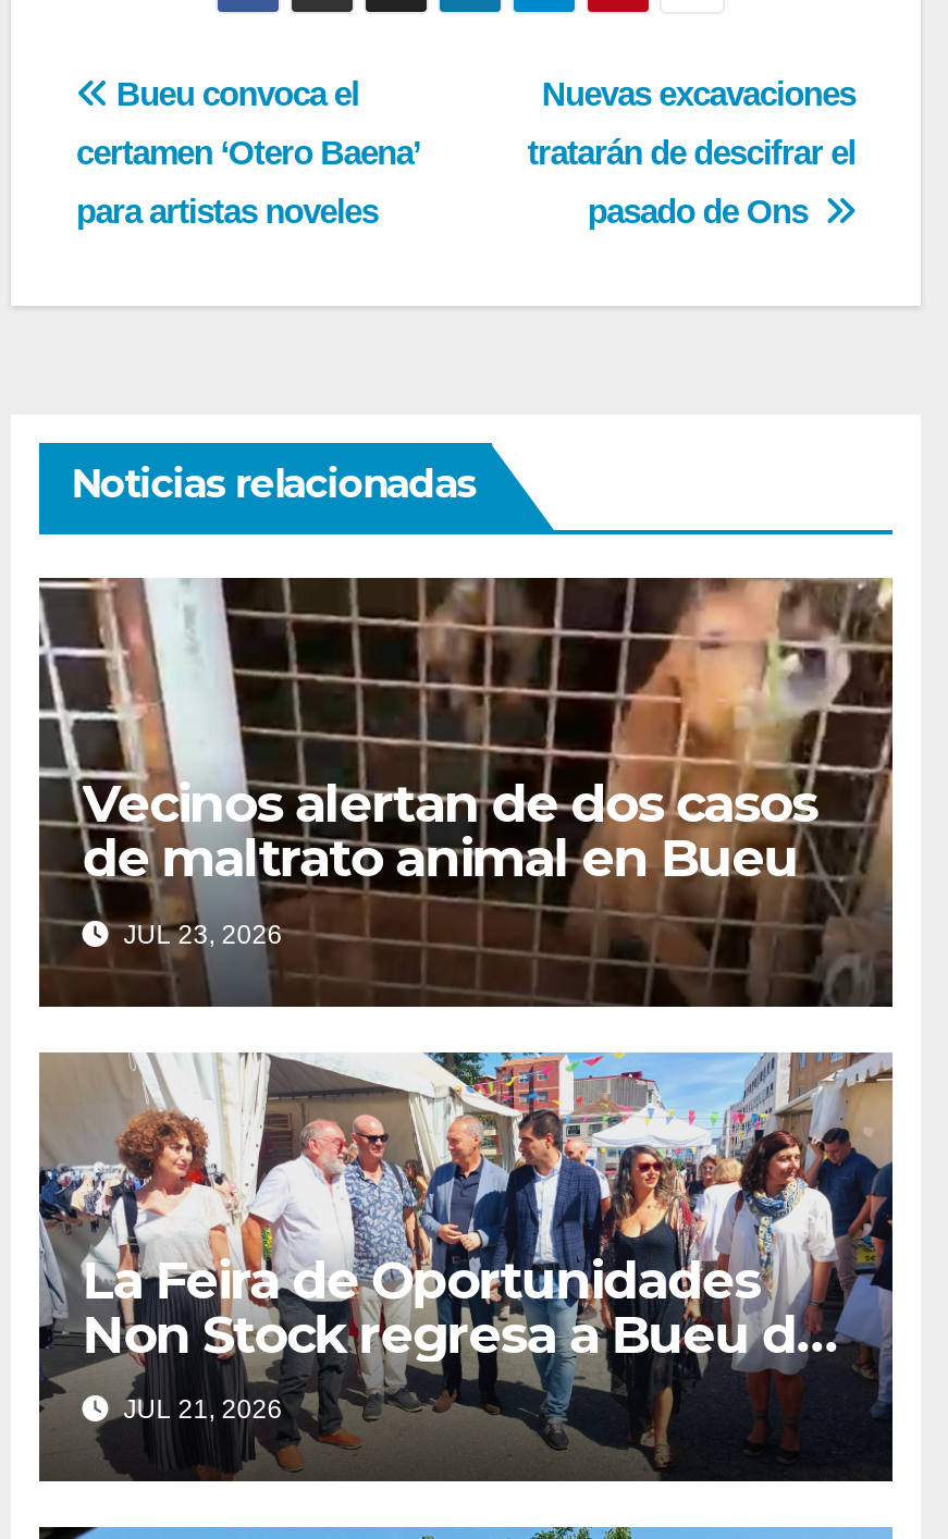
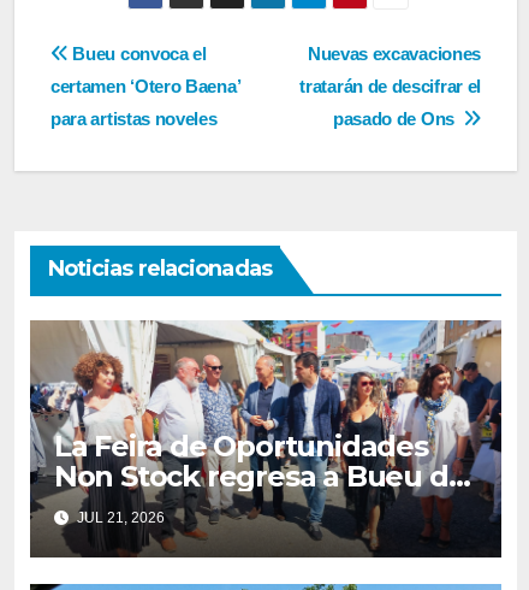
[39,576,895,1007] [image] | Vecinos alertan de dos casos | de maltrato animal en Bueu | JUL 23, 2026 -> none

